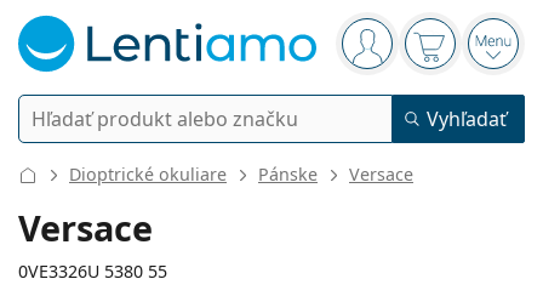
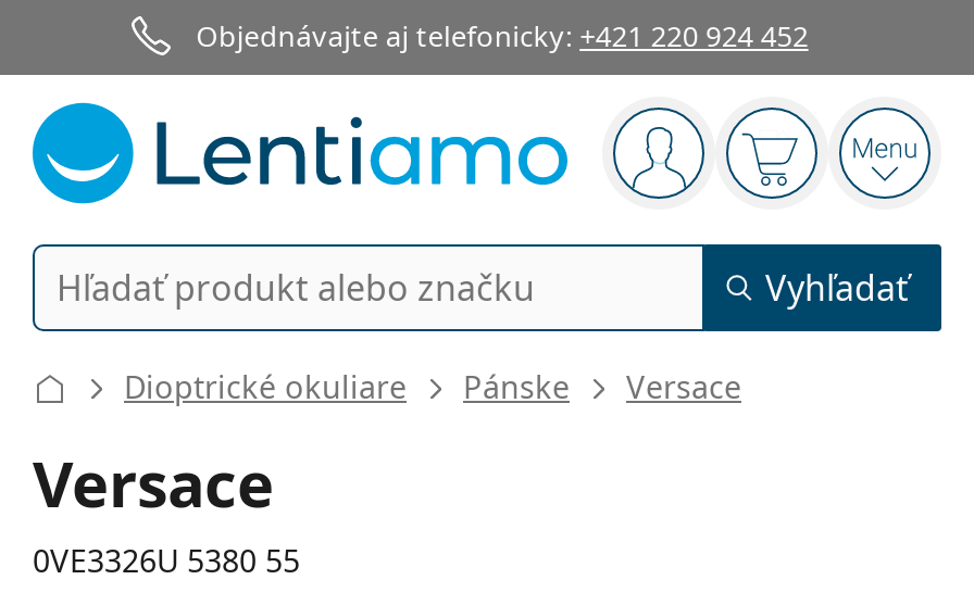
none -> [196,16,808,55] Objednávajte aj telefonicky: +421 220 924 452

